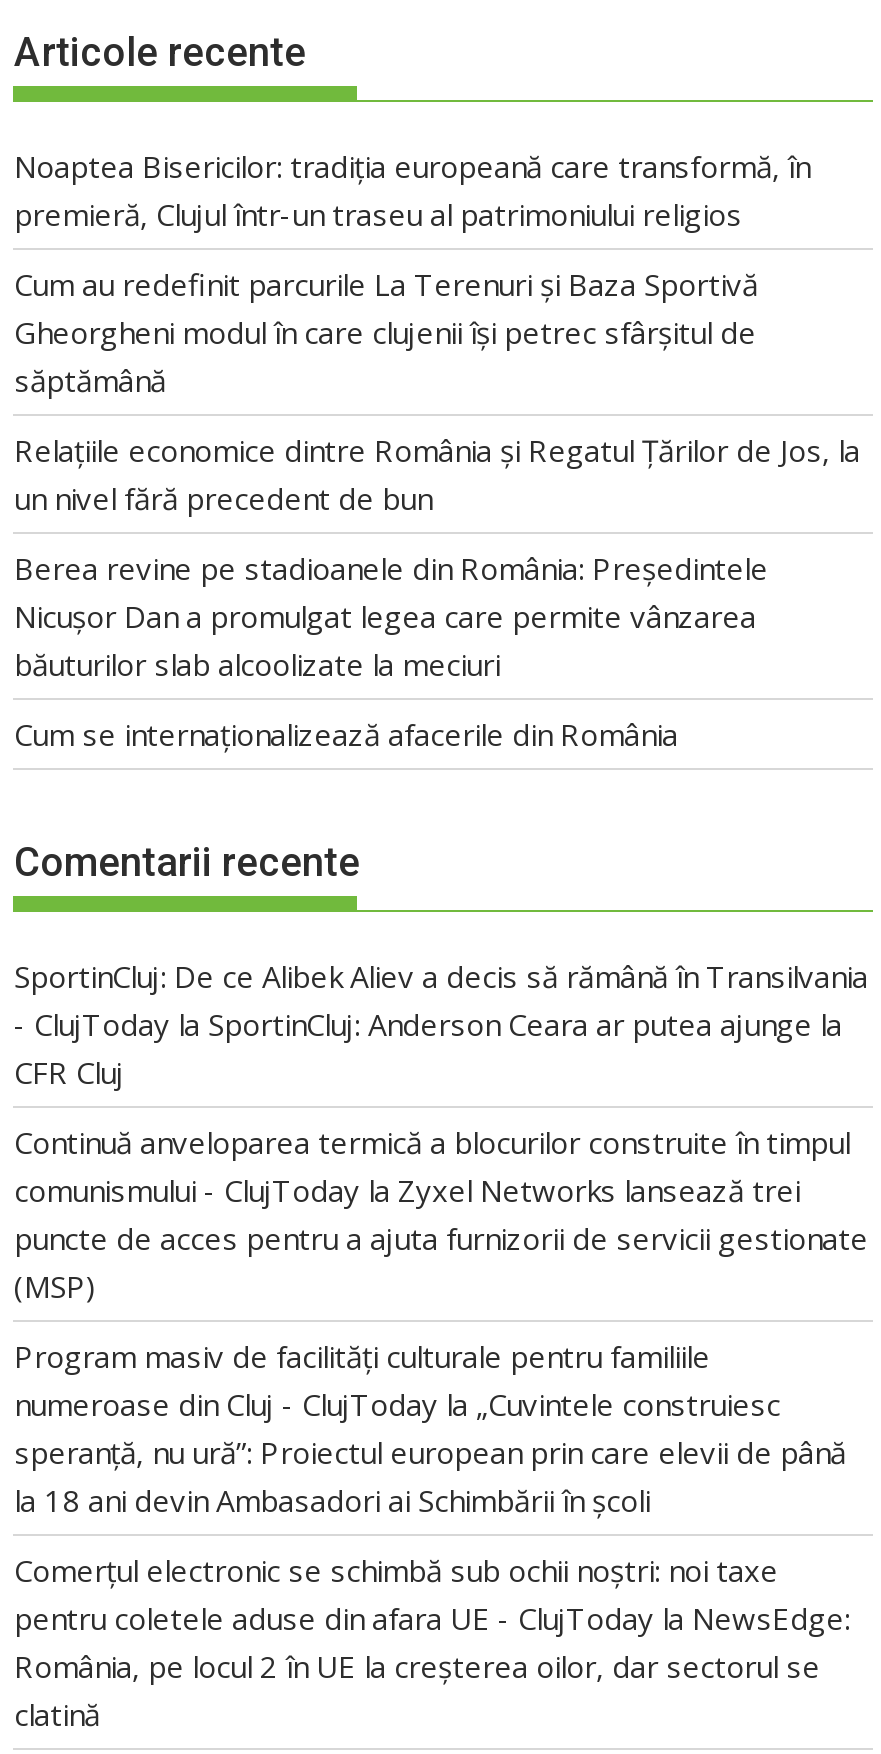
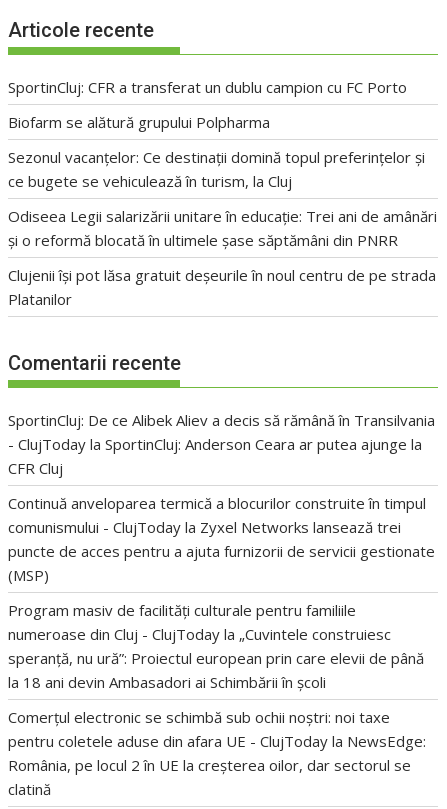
[14,145,810,233] Noaptea Bisericilor: tradiția europeană care transformă, în | premieră, Clujul într-un traseu al patrimoniului religios -> [8,77,407,97] SportinCluj: CFR a transferat un dublu campion cu FC Porto
[14,263,758,399] Cum au redefinit parcurile La Terenuri și Baza Sportivă | Gheorgheni modul în care clujenii își petrec sfârșitul de | săptămână -> [8,112,270,132] Biofarm se alătură grupului Polpharma
[14,429,860,517] Relațiile economice dintre România și Regatul Țărilor de Jos, la | un nivel fără precedent de bun -> [8,147,425,191] Sezonul vacanțelor: Ce destinații domină topul preferințelor și | ce bugete se vehiculează în turism, la Cluj
[14,547,768,683] Berea revine pe stadioanele din România: Președintele | Nicușor Dan a promulgat legea care permite vânzarea | băuturilor slab alcoolizate la meciuri -> [8,206,437,250] Odiseea Legii salarizării unitare în educație: Trei ani de amânări | și o reformă blocată în ultimele șase săptămâni din PNRR
[14,713,678,753] Cum se internaționalizează afacerile din România -> [8,265,436,309] Clujenii își pot lăsa gratuit deșeurile în noul centru de pe strada | Platanilor

